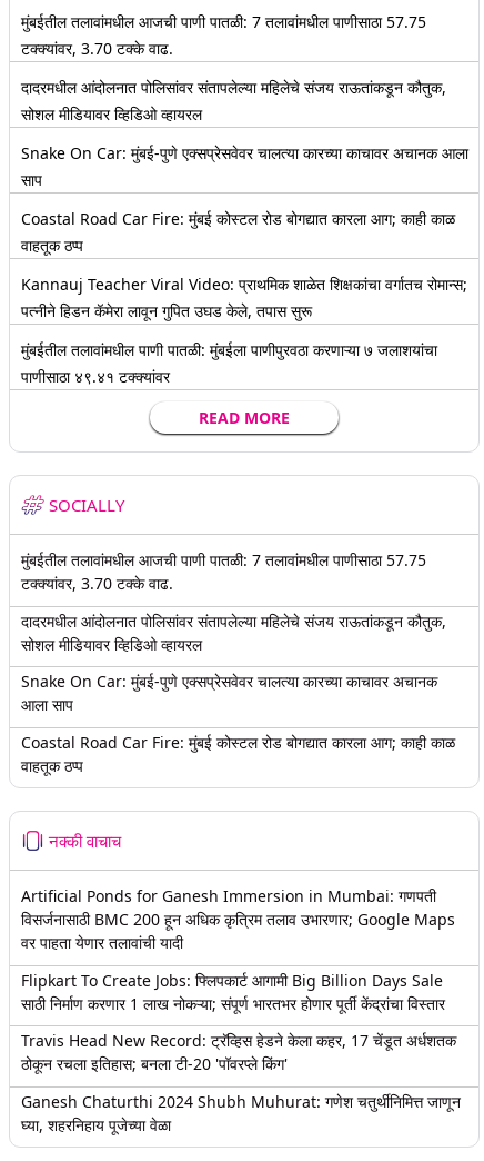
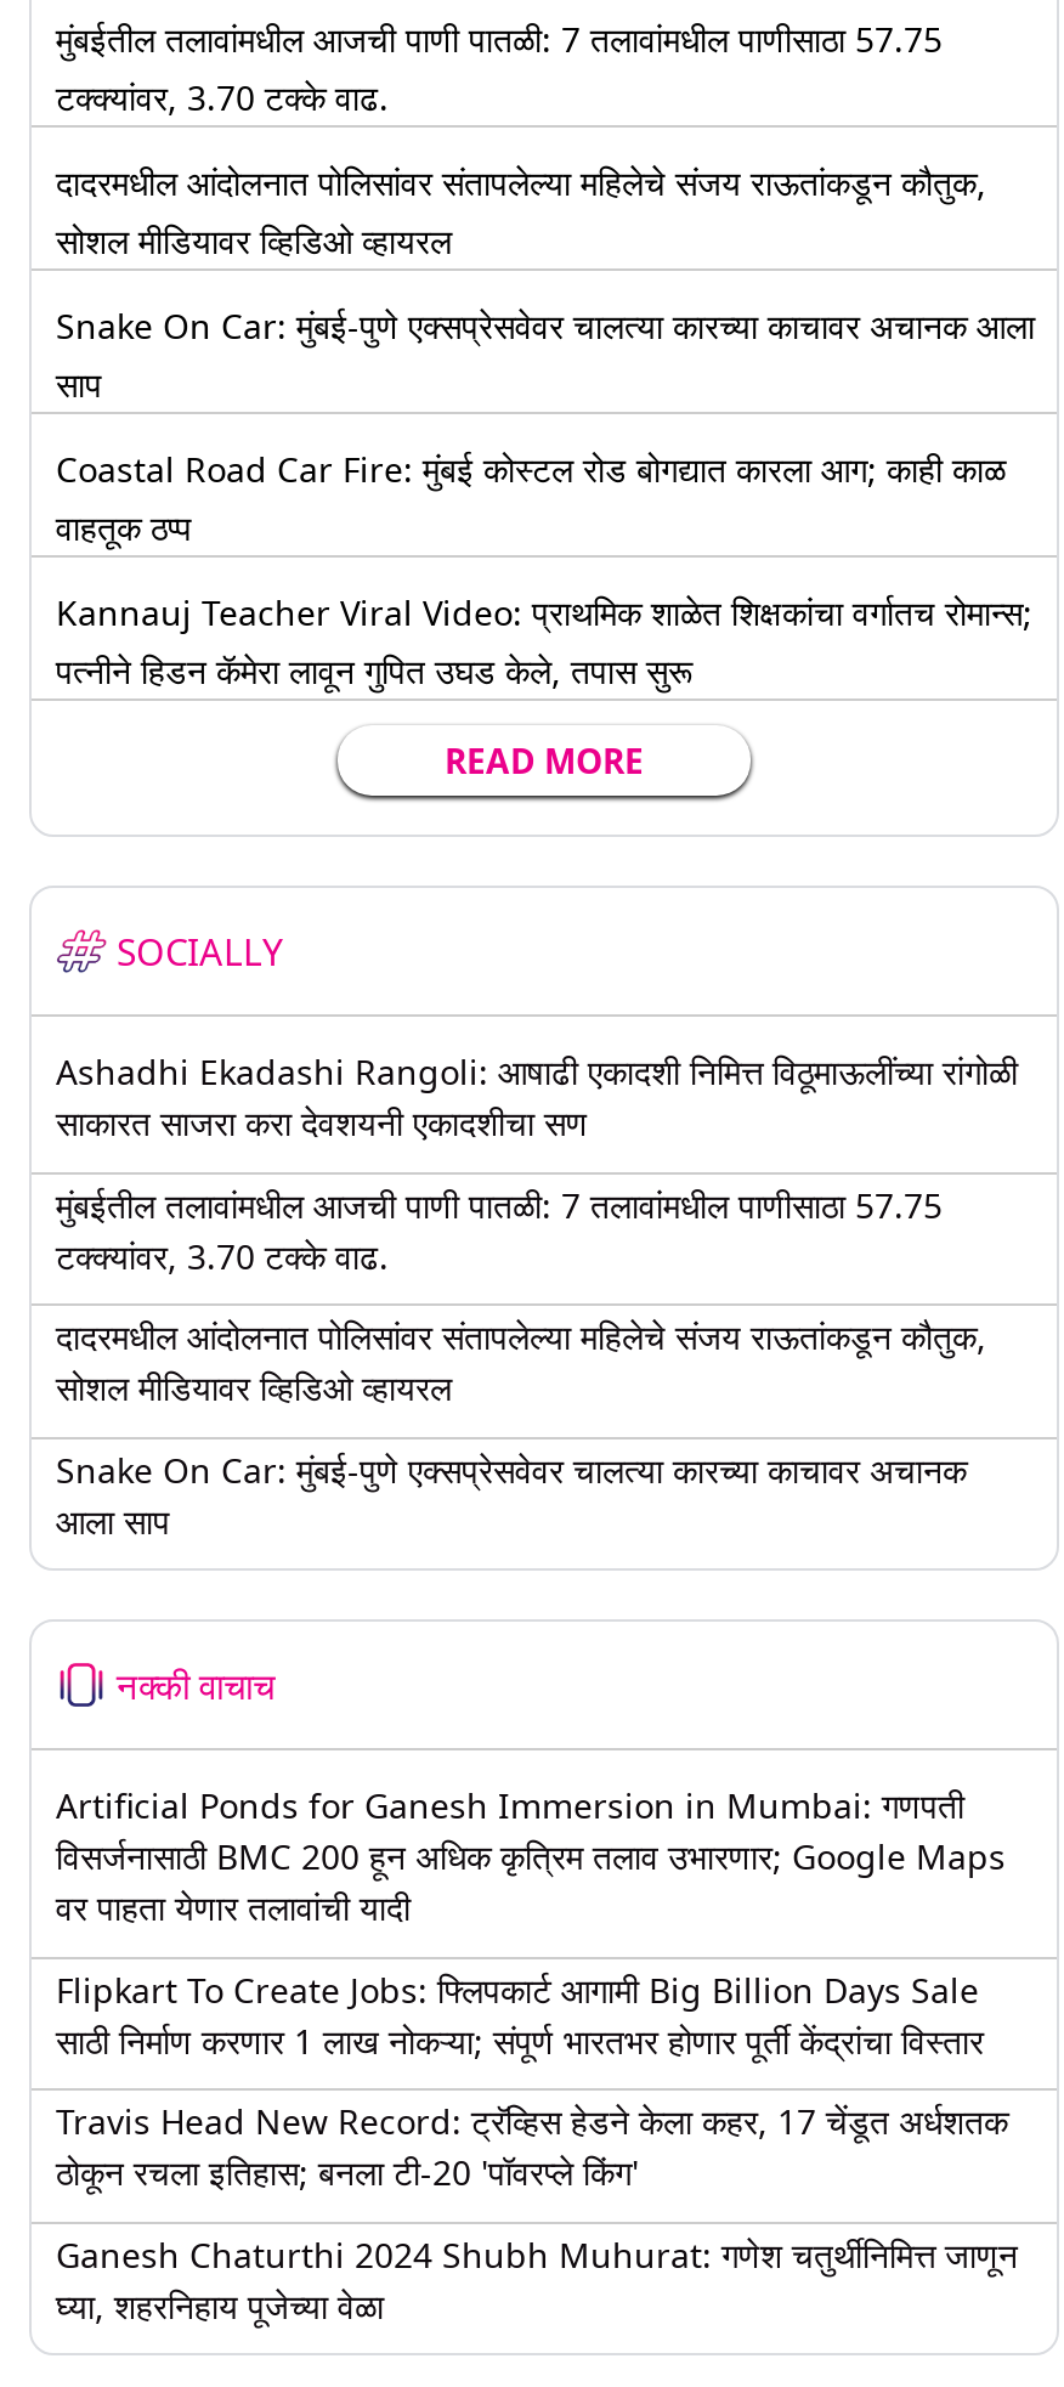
[21,339,437,387] मुंबईतील तलावांमधील पाणी पातळी: मुंबईला पाणीपुरवठा करणाऱ्या ७ जलाशयांचा | पाणीसाठा ४९.४१ टक्क्यांवर -> none
none -> [56,1049,1018,1146] Ashadhi Ekadashi Rangoli: आषाढी एकादशी निमित्त विठूमाऊलींच्या रांगोळी | साकारत साजरा करा देवशयनी एकादशीचा सण
[21,731,455,776] Coastal Road Car Fire: मुंबई कोस्टल रोड बोगद्यात कारला आग; काही काळ | वाहतूक ठप्प -> none

